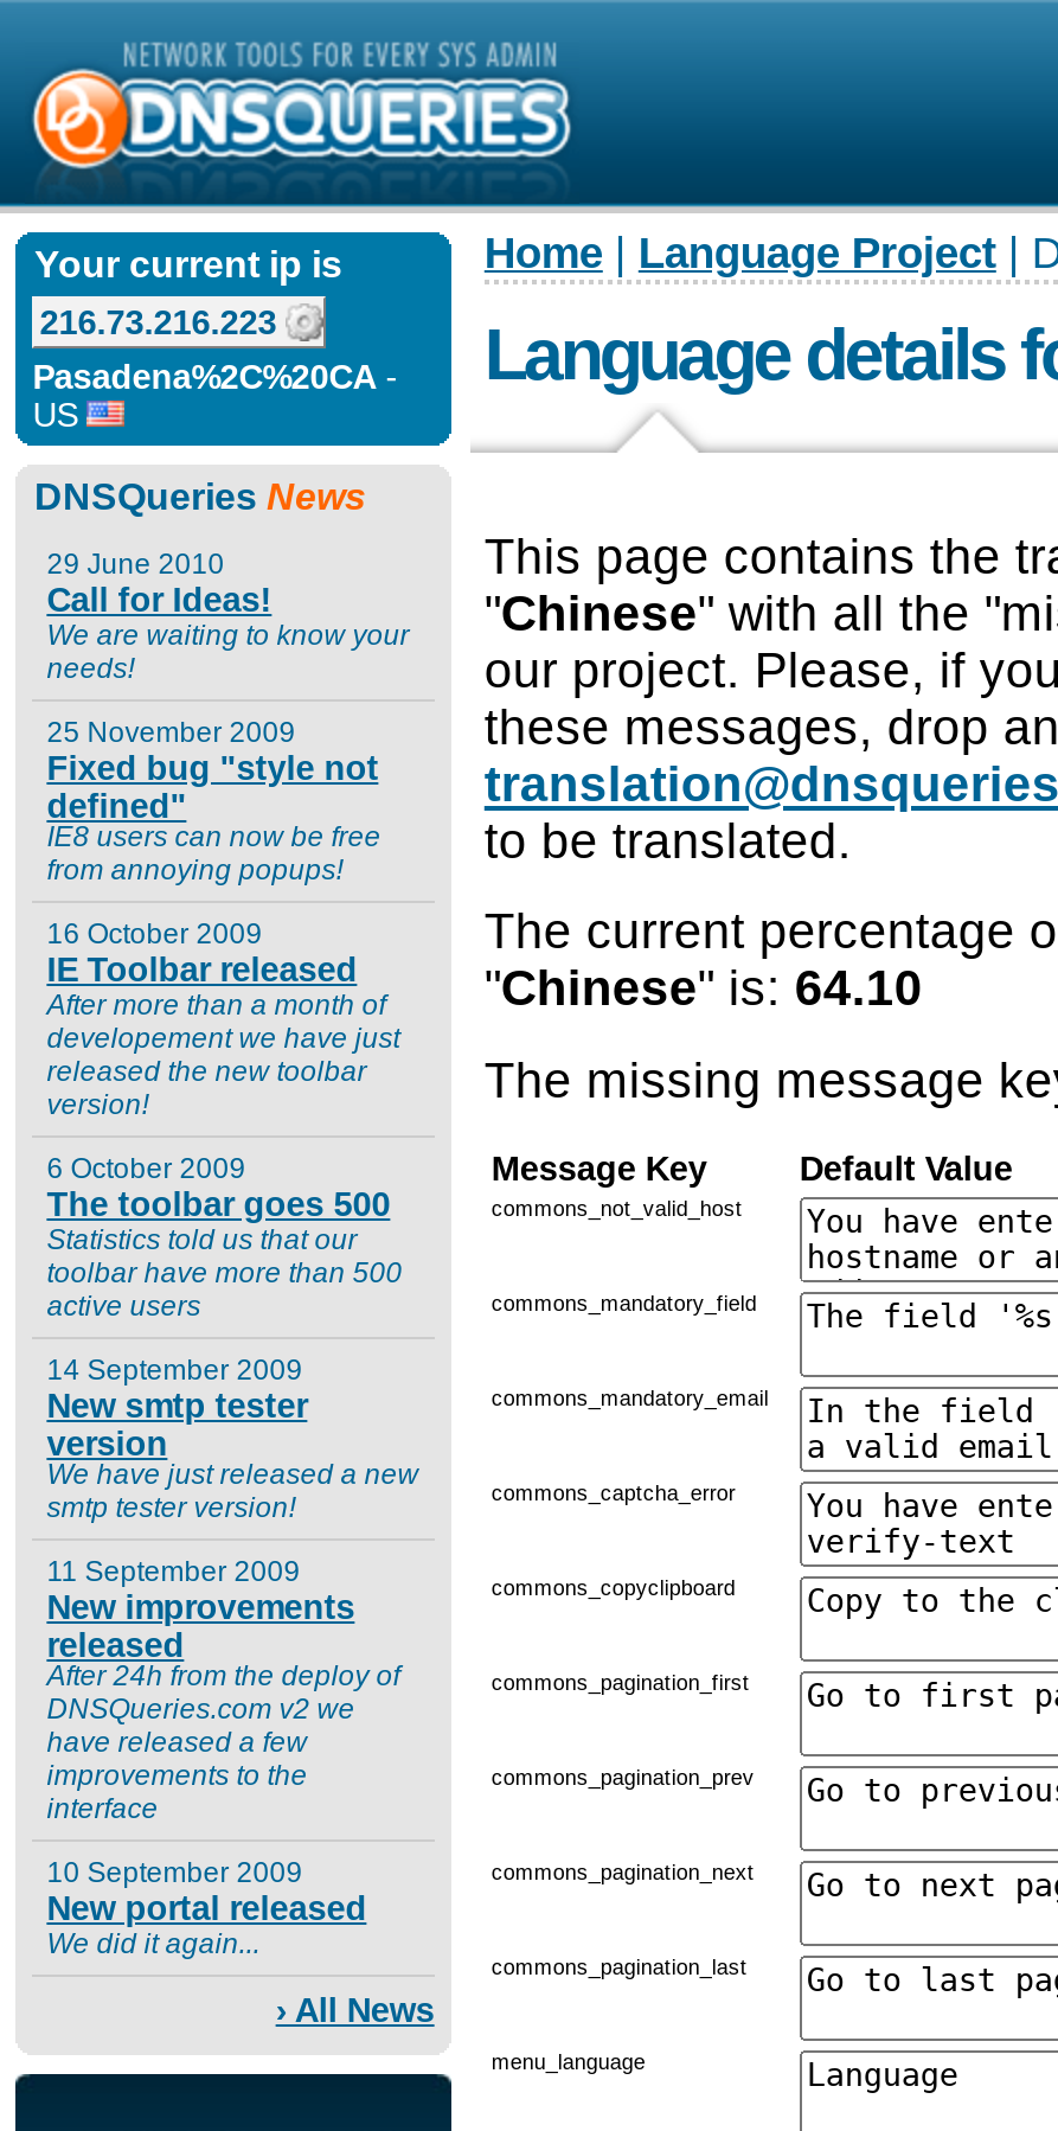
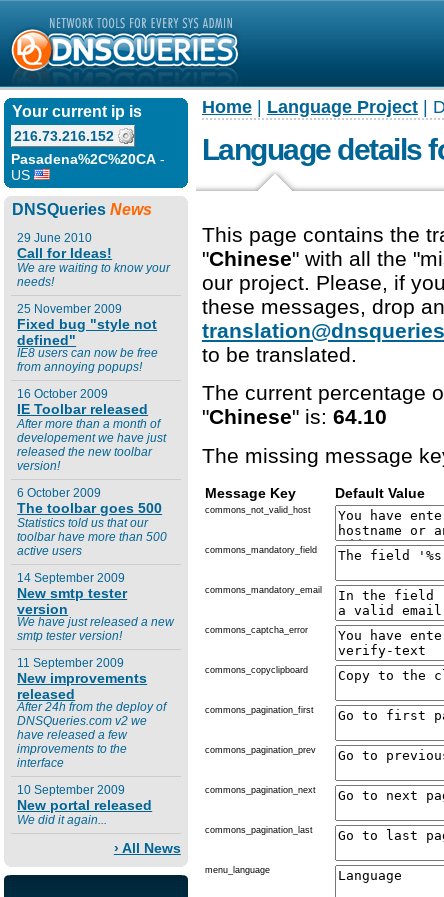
[40,304,277,342] 216.73.216.223 -> [14,128,114,144] 216.73.216.152

